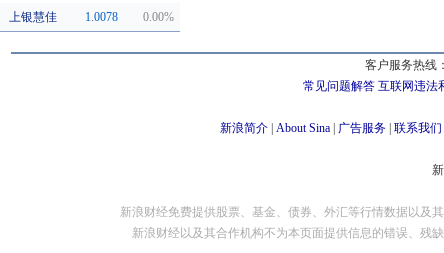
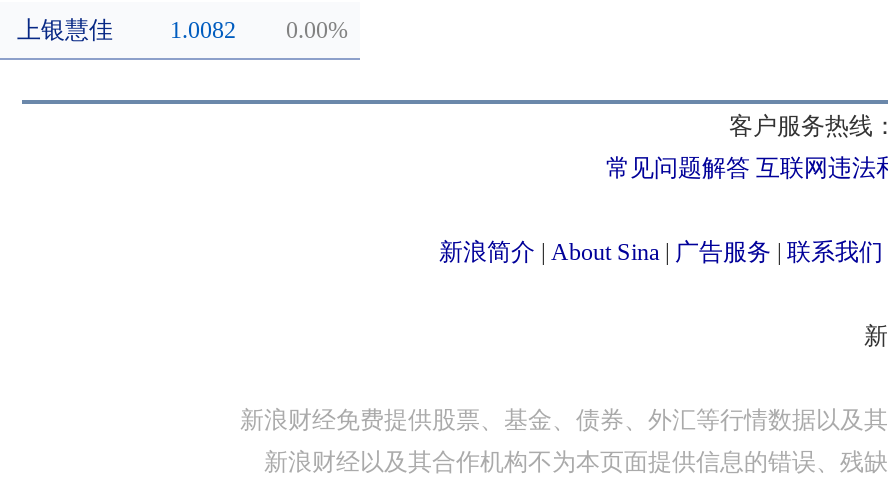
[85,10,174,24] 1.0078 0.00% -> [170,16,348,44] 1.0082 0.00%

